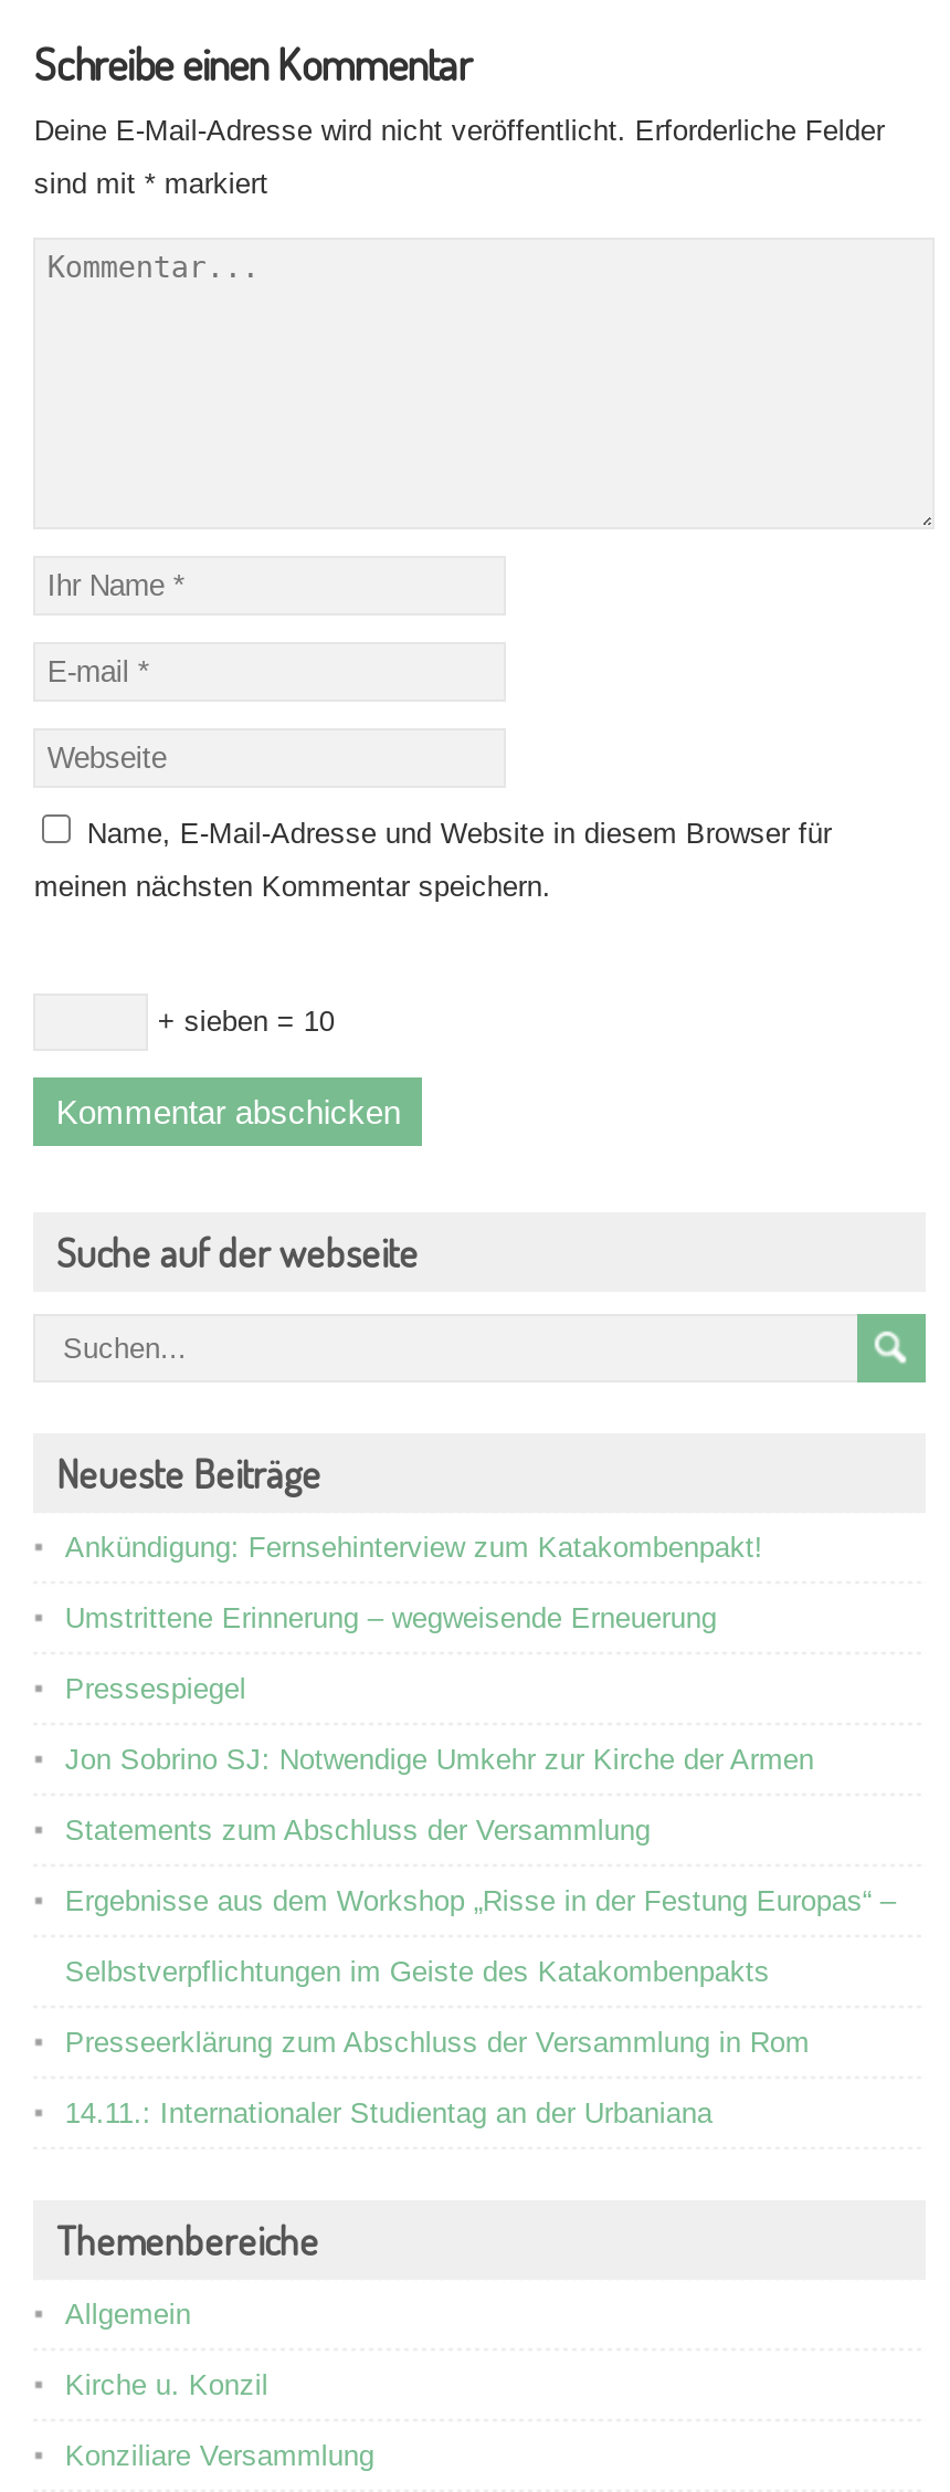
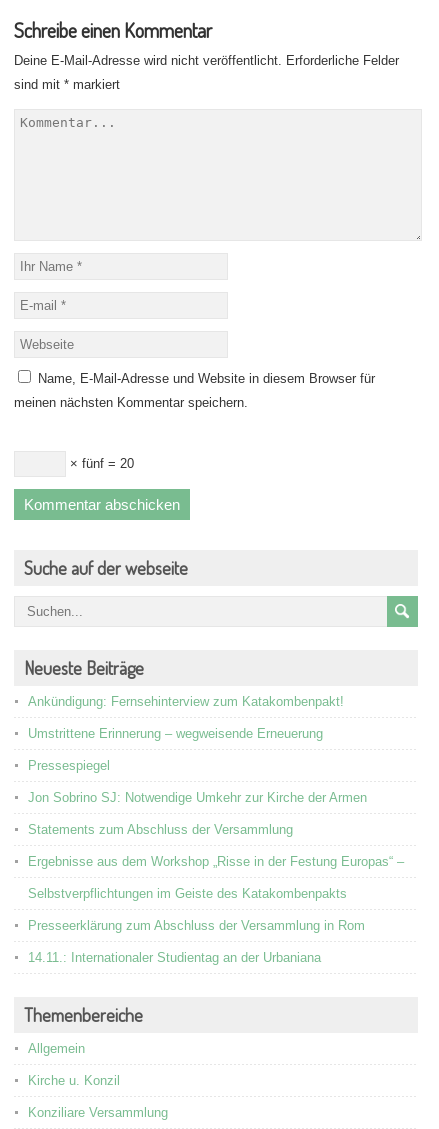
[149,1005,334,1038] + sieben = 10 -> [66,456,134,471] × fünf = 20

